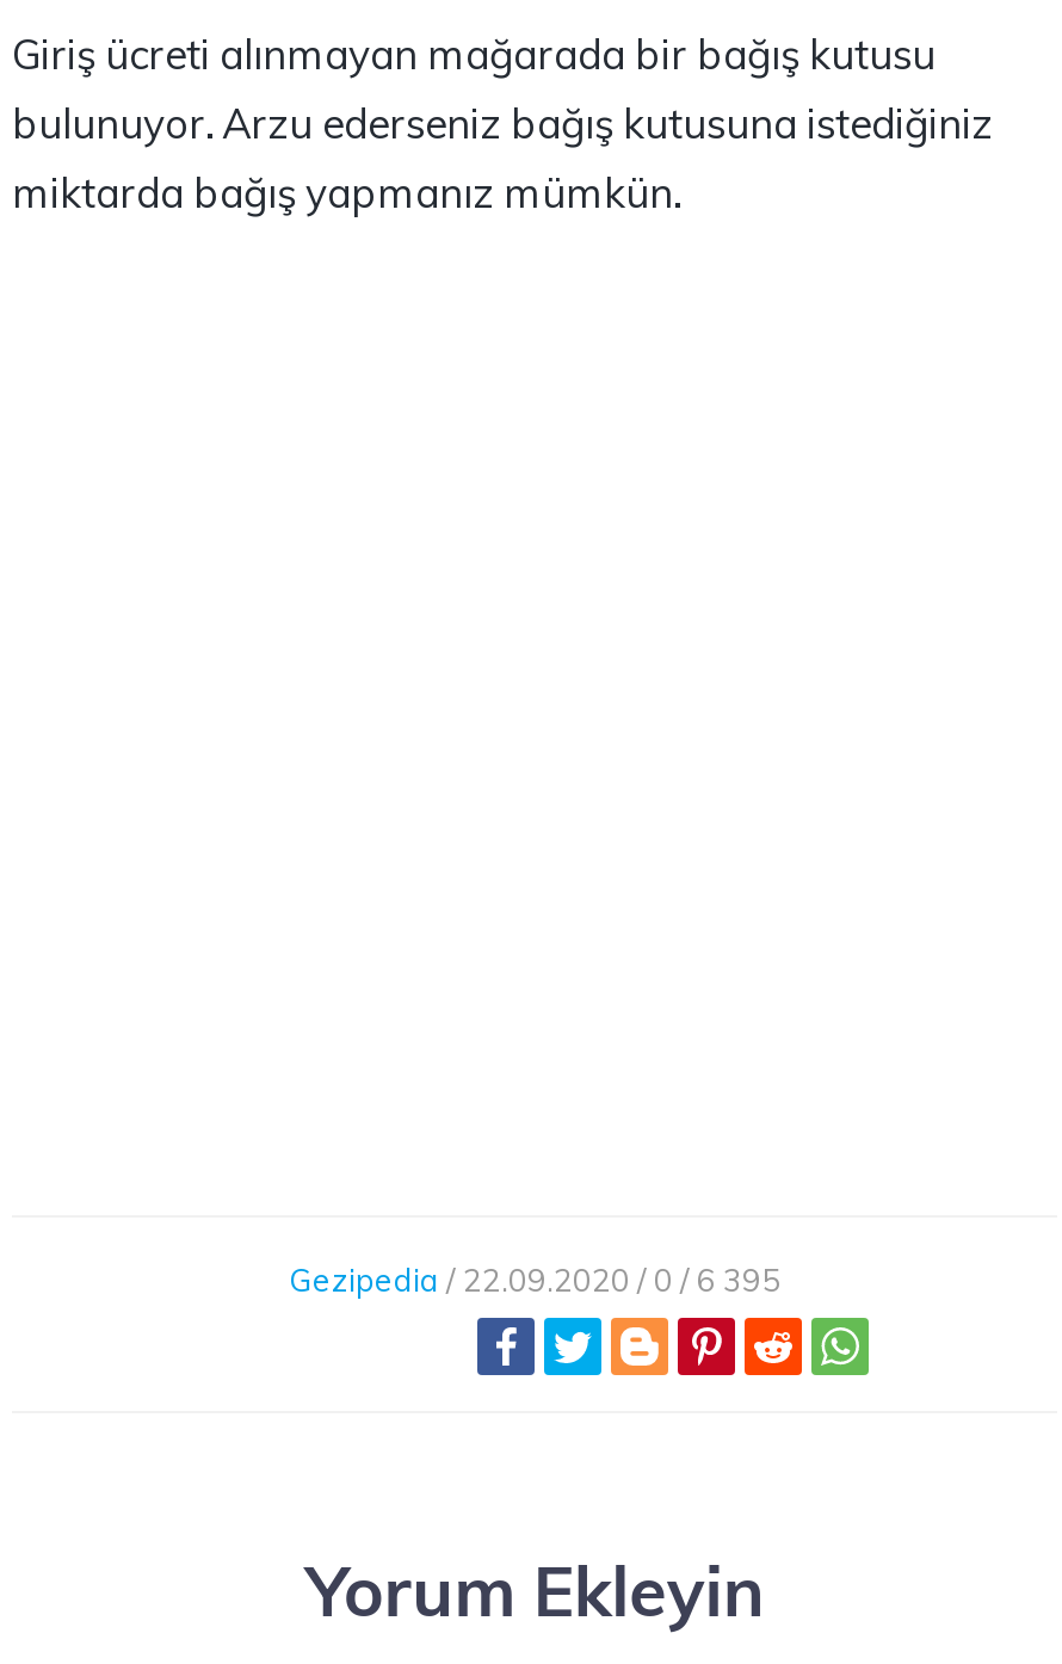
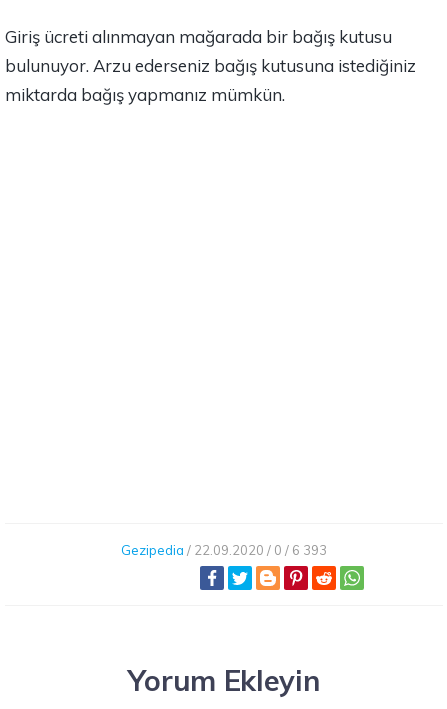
[289,1261,780,1299] Gezipedia / 22.09.2020 / 0 / 6 395 -> [121,542,327,558] Gezipedia / 22.09.2020 / 0 / 6 393

